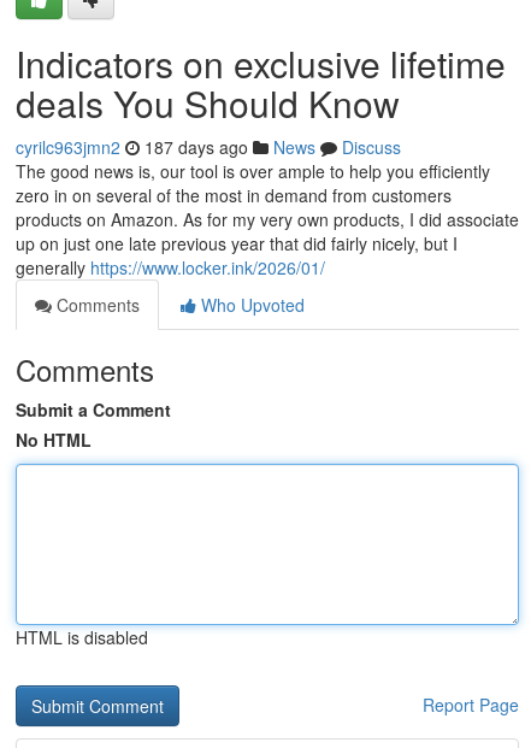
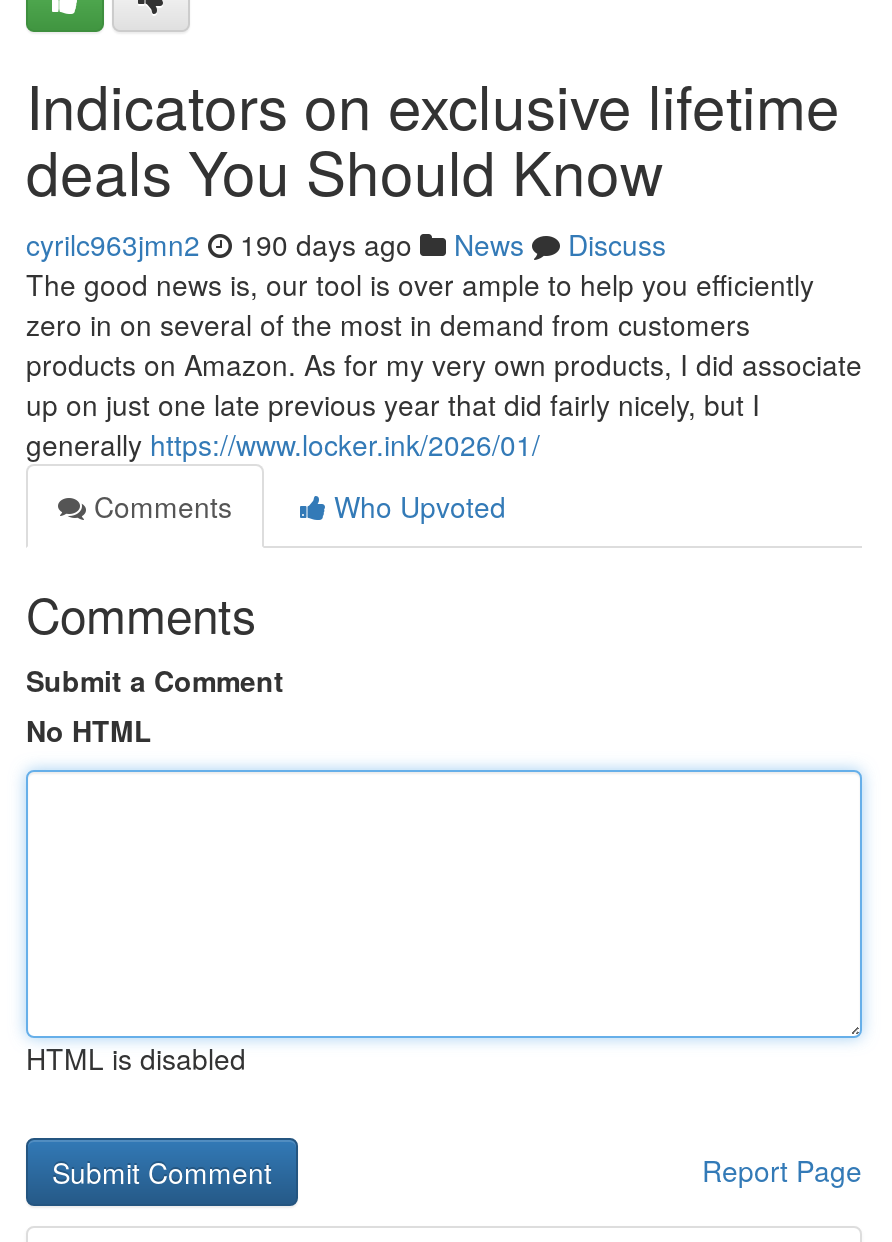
[16,135,401,159] cyrilc963jmn2 187 days ago News Discuss -> [26,224,666,264] cyrilc963jmn2 190 days ago News Discuss

